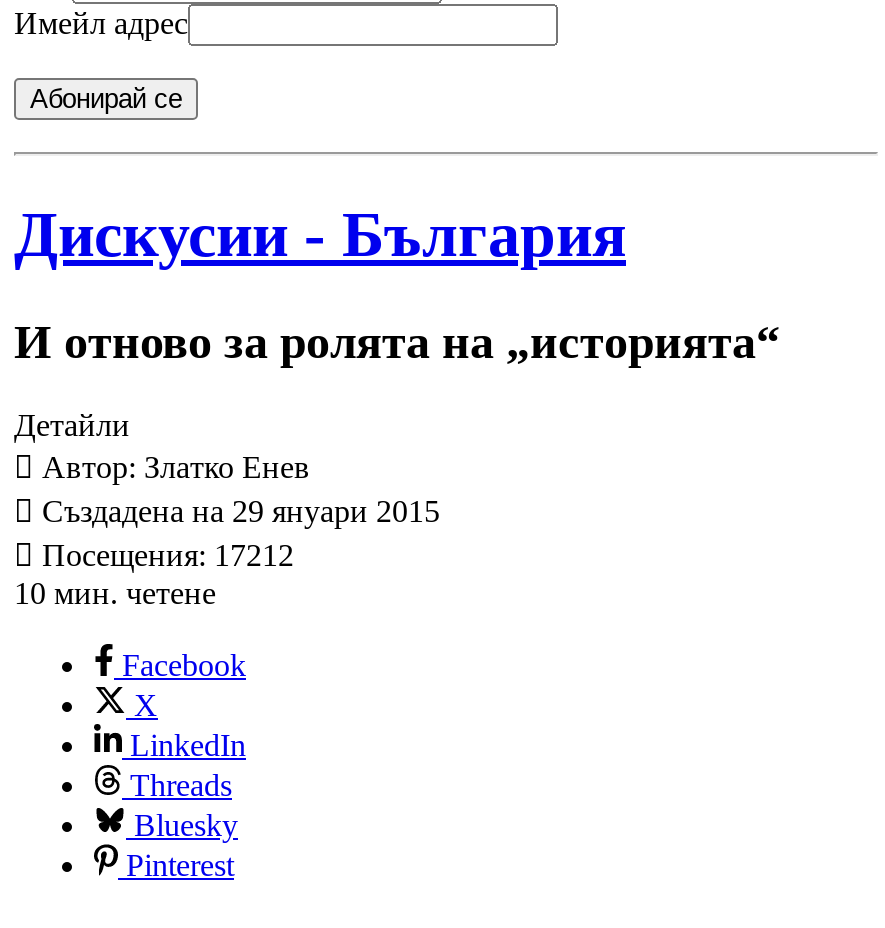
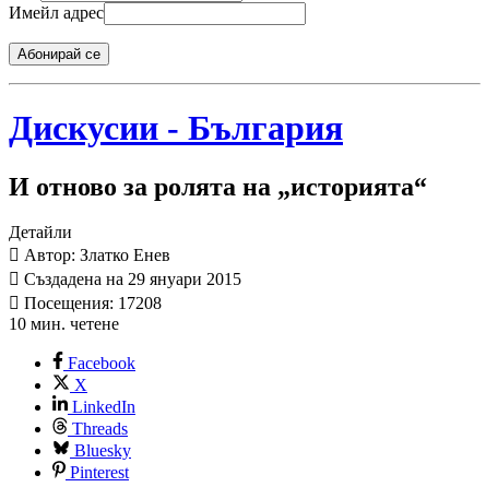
[34,539,294,573] Посещения: 17212 -> [20,294,162,313] Посещения: 17208

